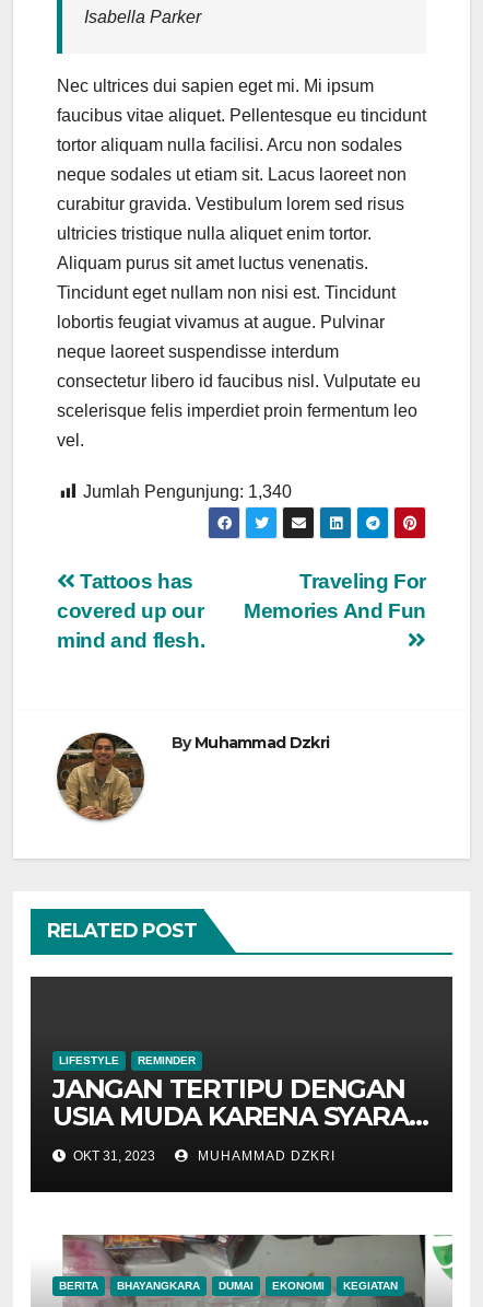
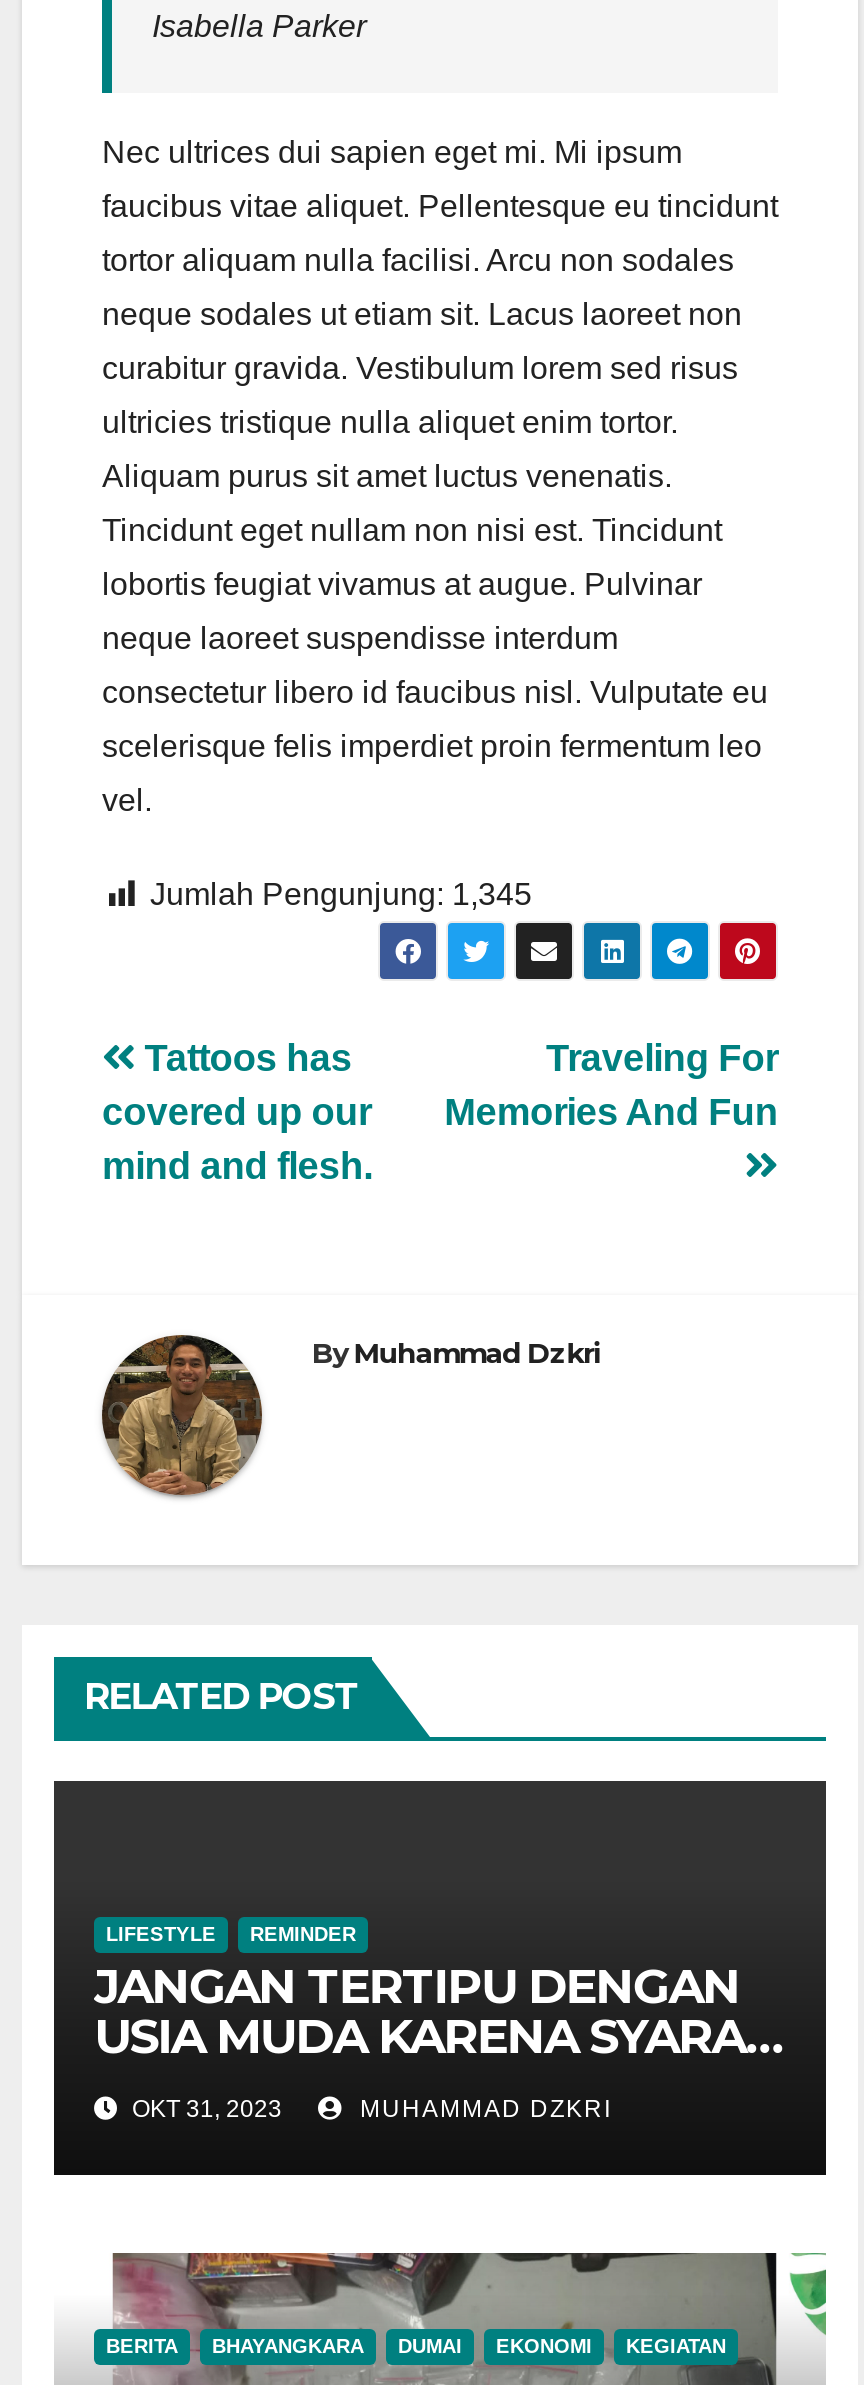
[83,482,292,501] Jumlah Pengunjung: 1,340 -> [150,877,532,911] Jumlah Pengunjung: 1,345

